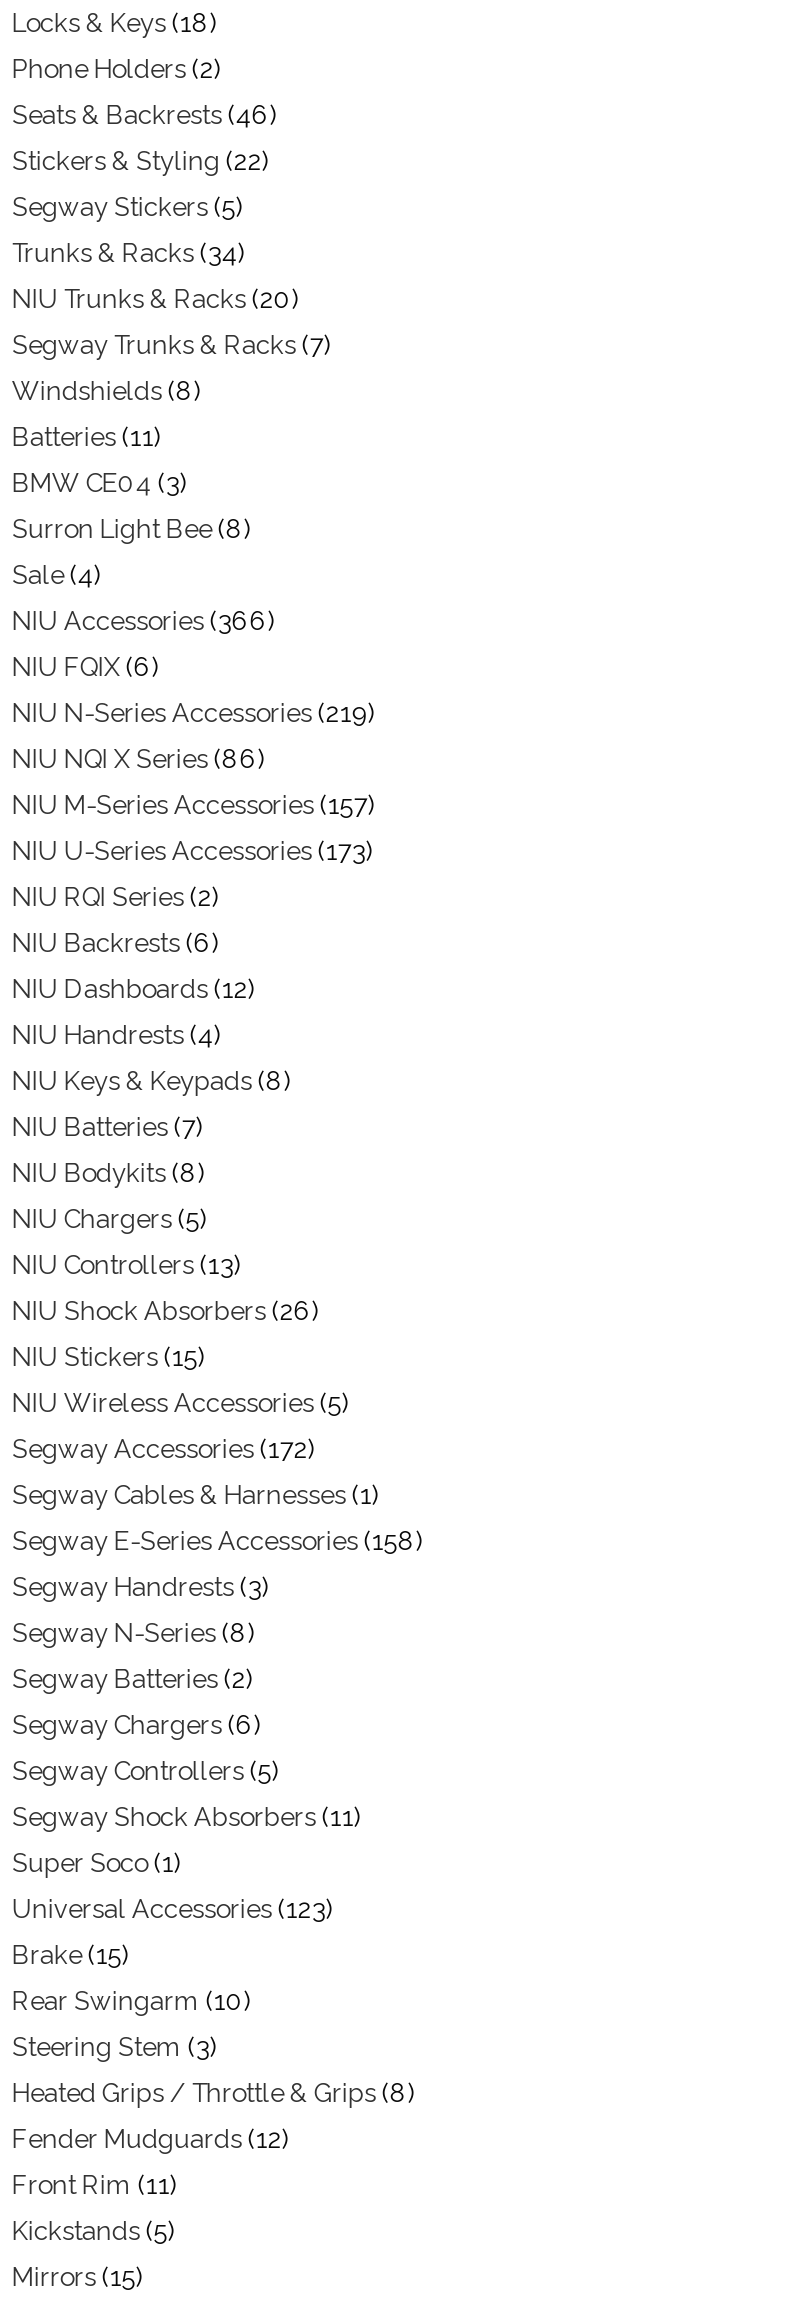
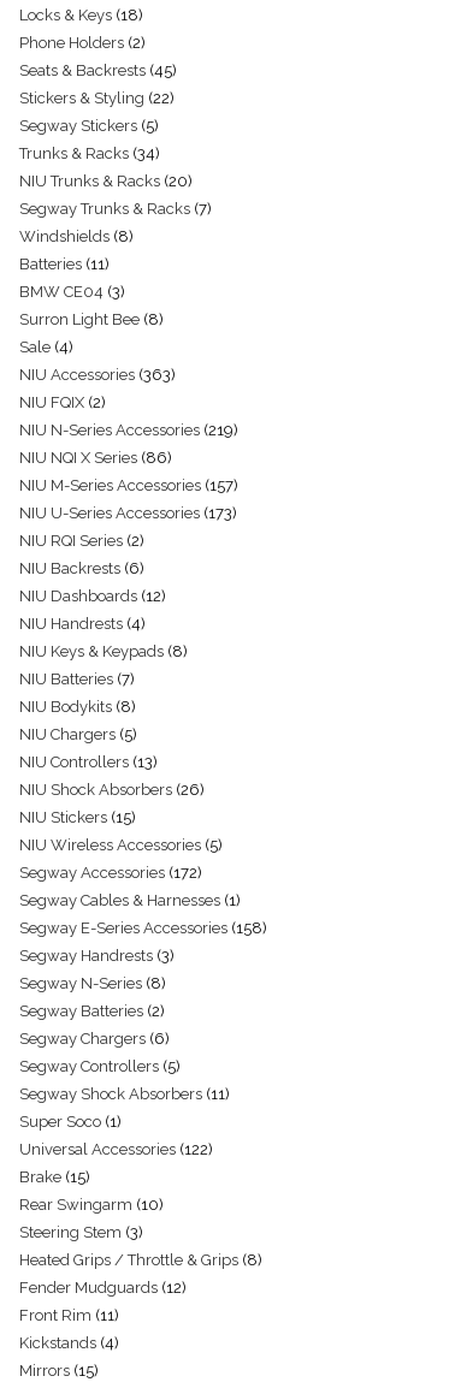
[12,101,270,131] Seats & Backrests 46 -> [20,62,173,80] Seats & Backrests 45
[12,607,268,637] NIU Accessories 366 -> [20,366,171,384] NIU Accessories 363
[12,653,152,683] NIU FQIX 6 -> [20,394,102,412] NIU FQIX 2
[12,1895,326,1925] Universal Accessories 123 -> [20,1141,209,1159] Universal Accessories 122
[12,2217,168,2247] Kickstands 5 -> [20,1334,115,1353] Kickstands 4

